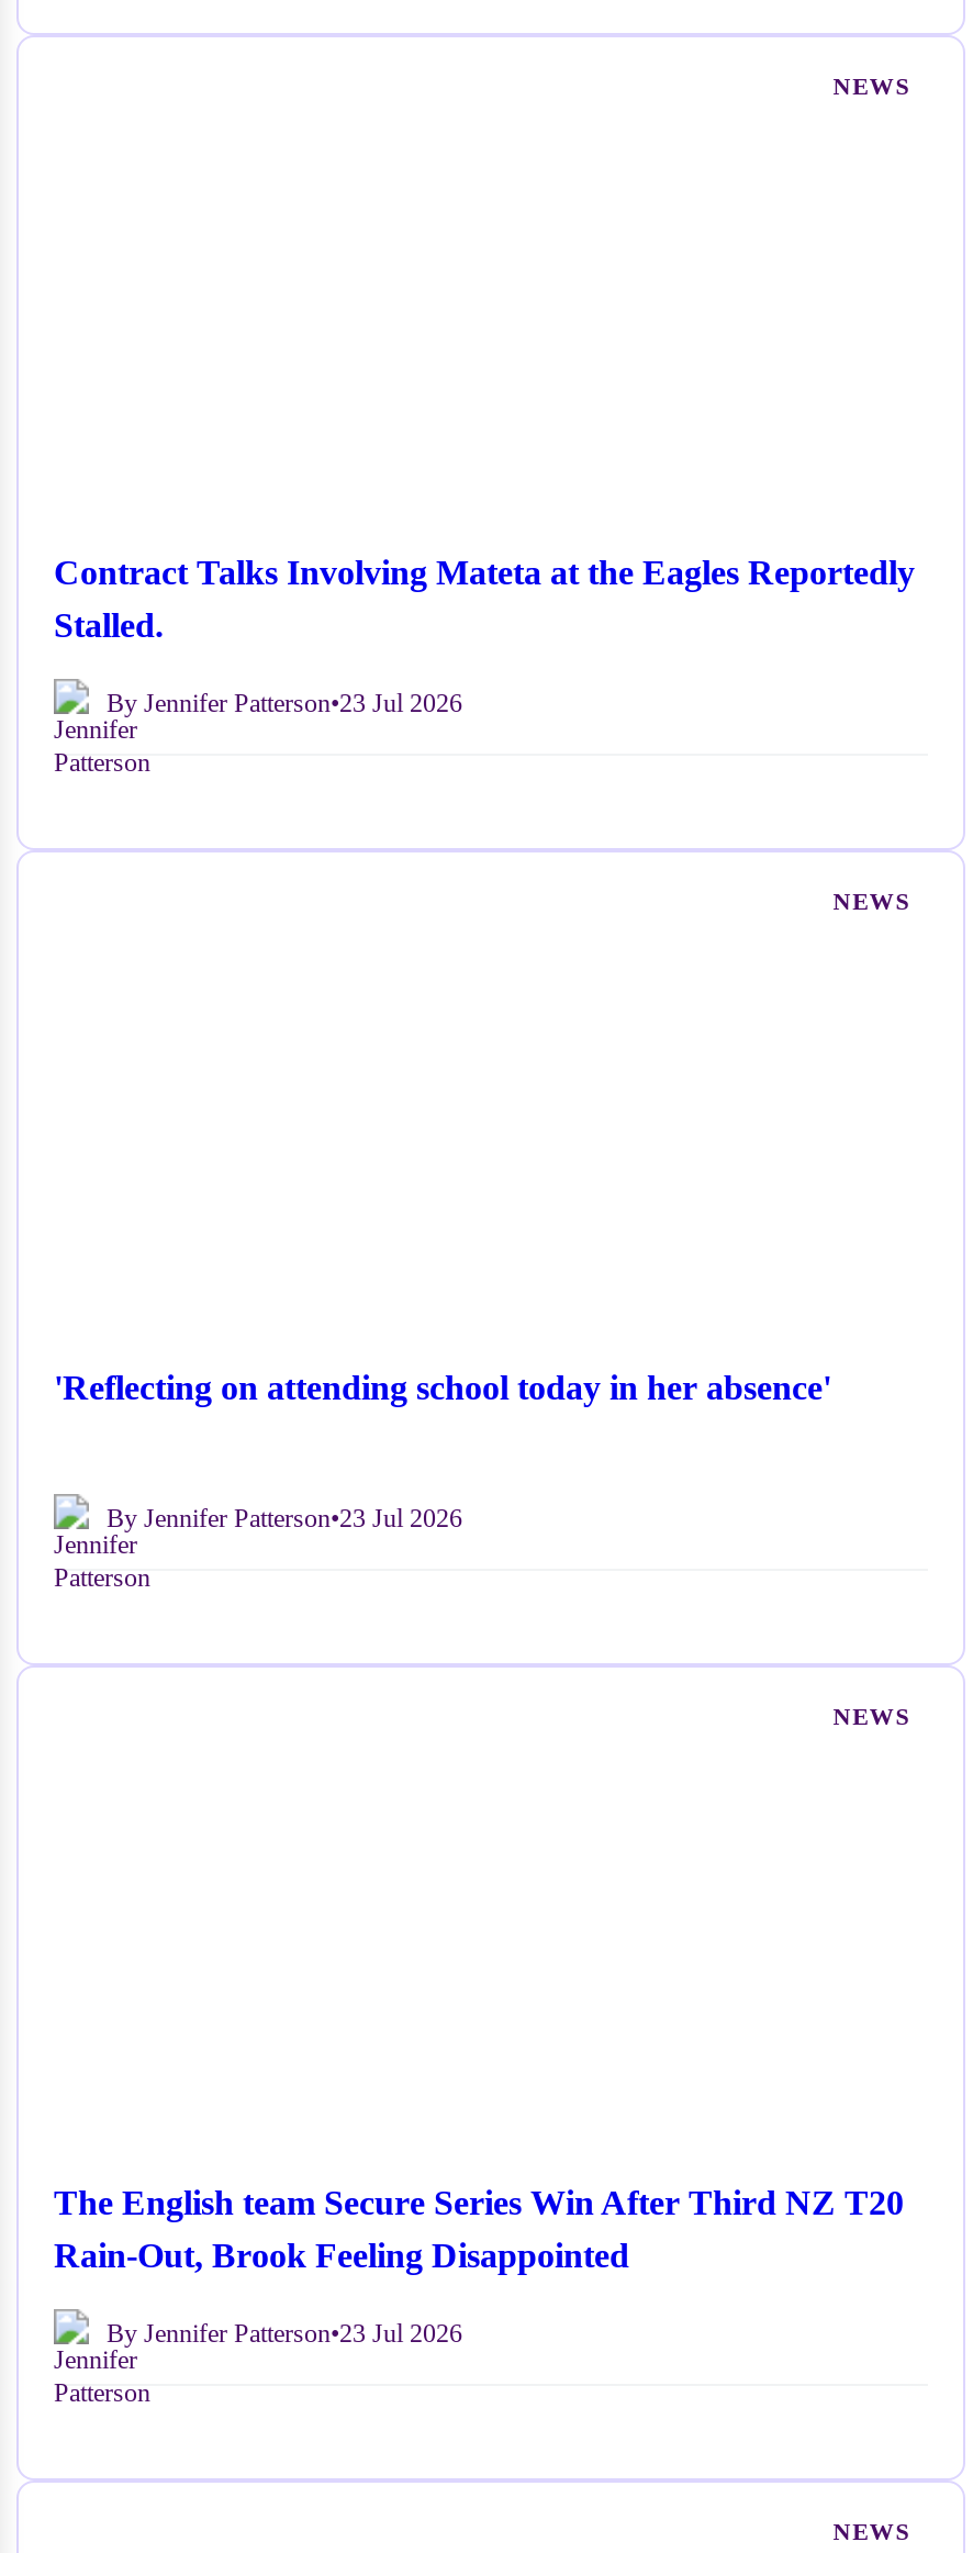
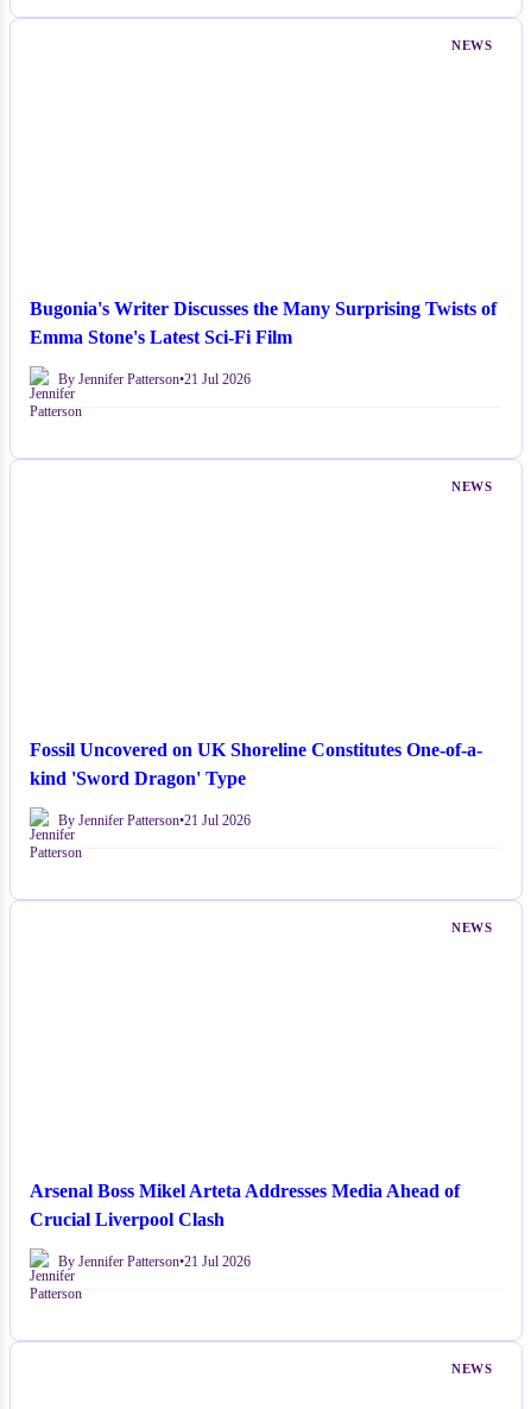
[54,553,915,643] Contract Talks Involving Mateta at the Eagles Reportedly | Stalled. -> [30,298,497,347] Bugonia's Writer Discusses the Many Surprising Twists of | Emma Stone's Latest Sci-Fi Film
[107,688,462,719] By Jennifer Patterson•23 Jul 2026 -> [58,371,251,388] By Jennifer Patterson•21 Jul 2026
[54,1368,831,1406] 'Reflecting on attending school today in her absence' -> [30,739,482,788] Fossil Uncovered on UK Shoreline Constitutes One-of-a- | kind 'Sword Dragon' Type
[107,1503,462,1534] By Jennifer Patterson•23 Jul 2026 -> [58,812,251,829] By Jennifer Patterson•21 Jul 2026
[54,2183,904,2274] The English team Secure Series Win After Third NZ T20 | Rain-Out, Brook Feeling Disappointed -> [30,1180,460,1229] Arsenal Boss Mikel Arteta Addresses Media Ahead of | Crucial Liverpool Clash
[107,2319,462,2349] By Jennifer Patterson•23 Jul 2026 -> [58,1254,251,1270] By Jennifer Patterson•21 Jul 2026

